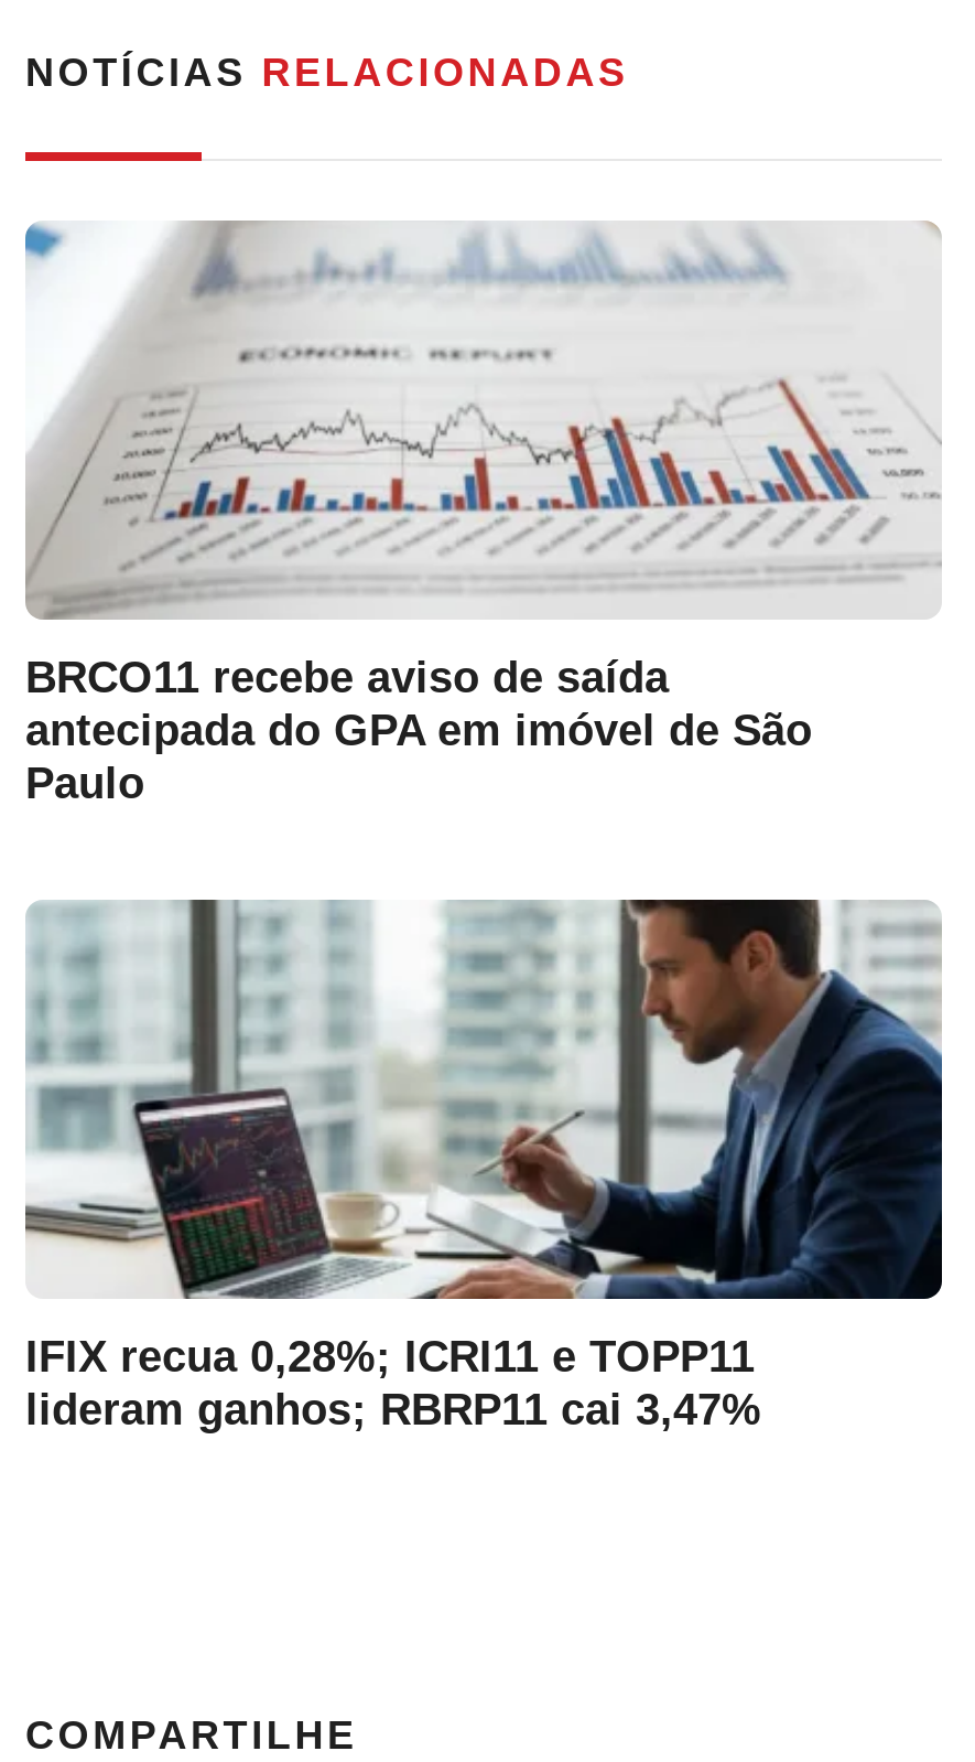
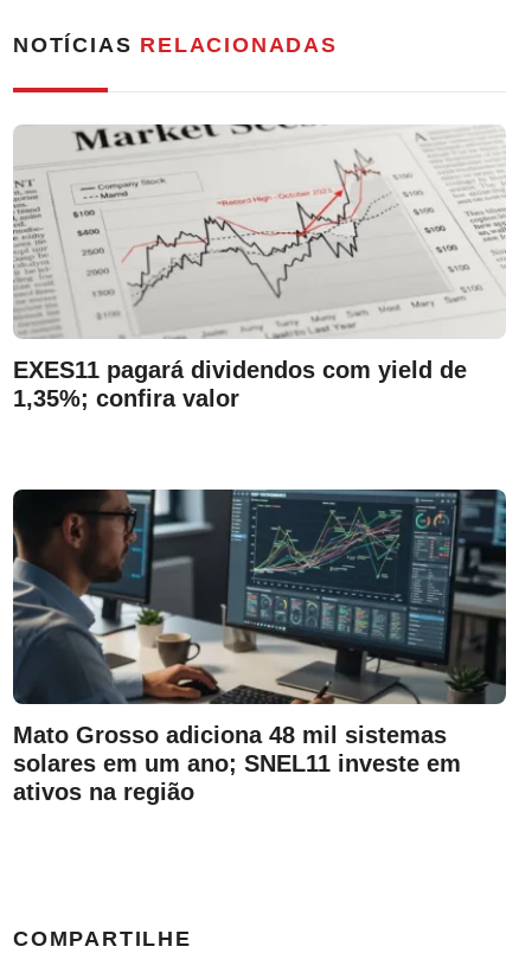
[25,221,940,807] [image] | BRCO11 recebe aviso de saída | antecipada do GPA em imóvel de São | Paulo -> [12,123,506,411] [image] | EXES11 pagará dividendos com yield de | 1,35%; confira valor
[25,898,942,1433] [image] | IFIX recua 0,28%; ICRI11 e TOPP11 | lideram ganhos; RBRP11 cai 3,47% -> [12,488,507,805] [image] | Mato Grosso adiciona 48 mil sistemas | solares em um ano; SNEL11 investe em | ativos na região

